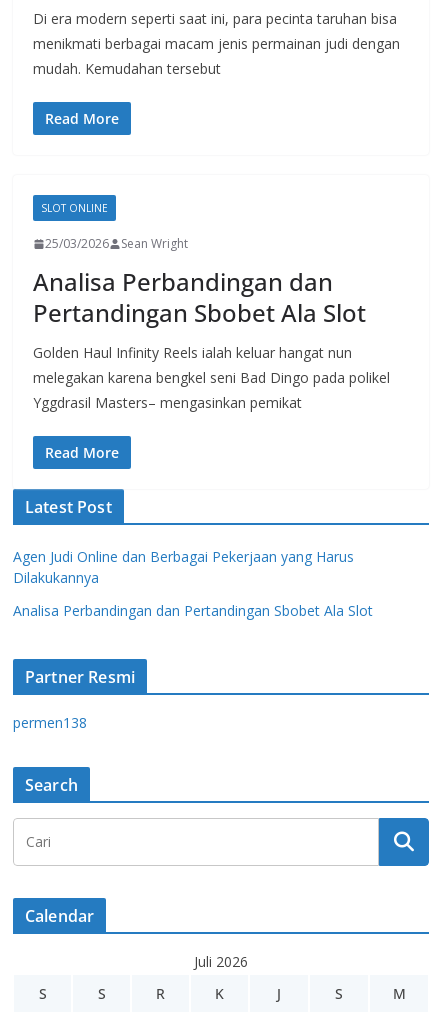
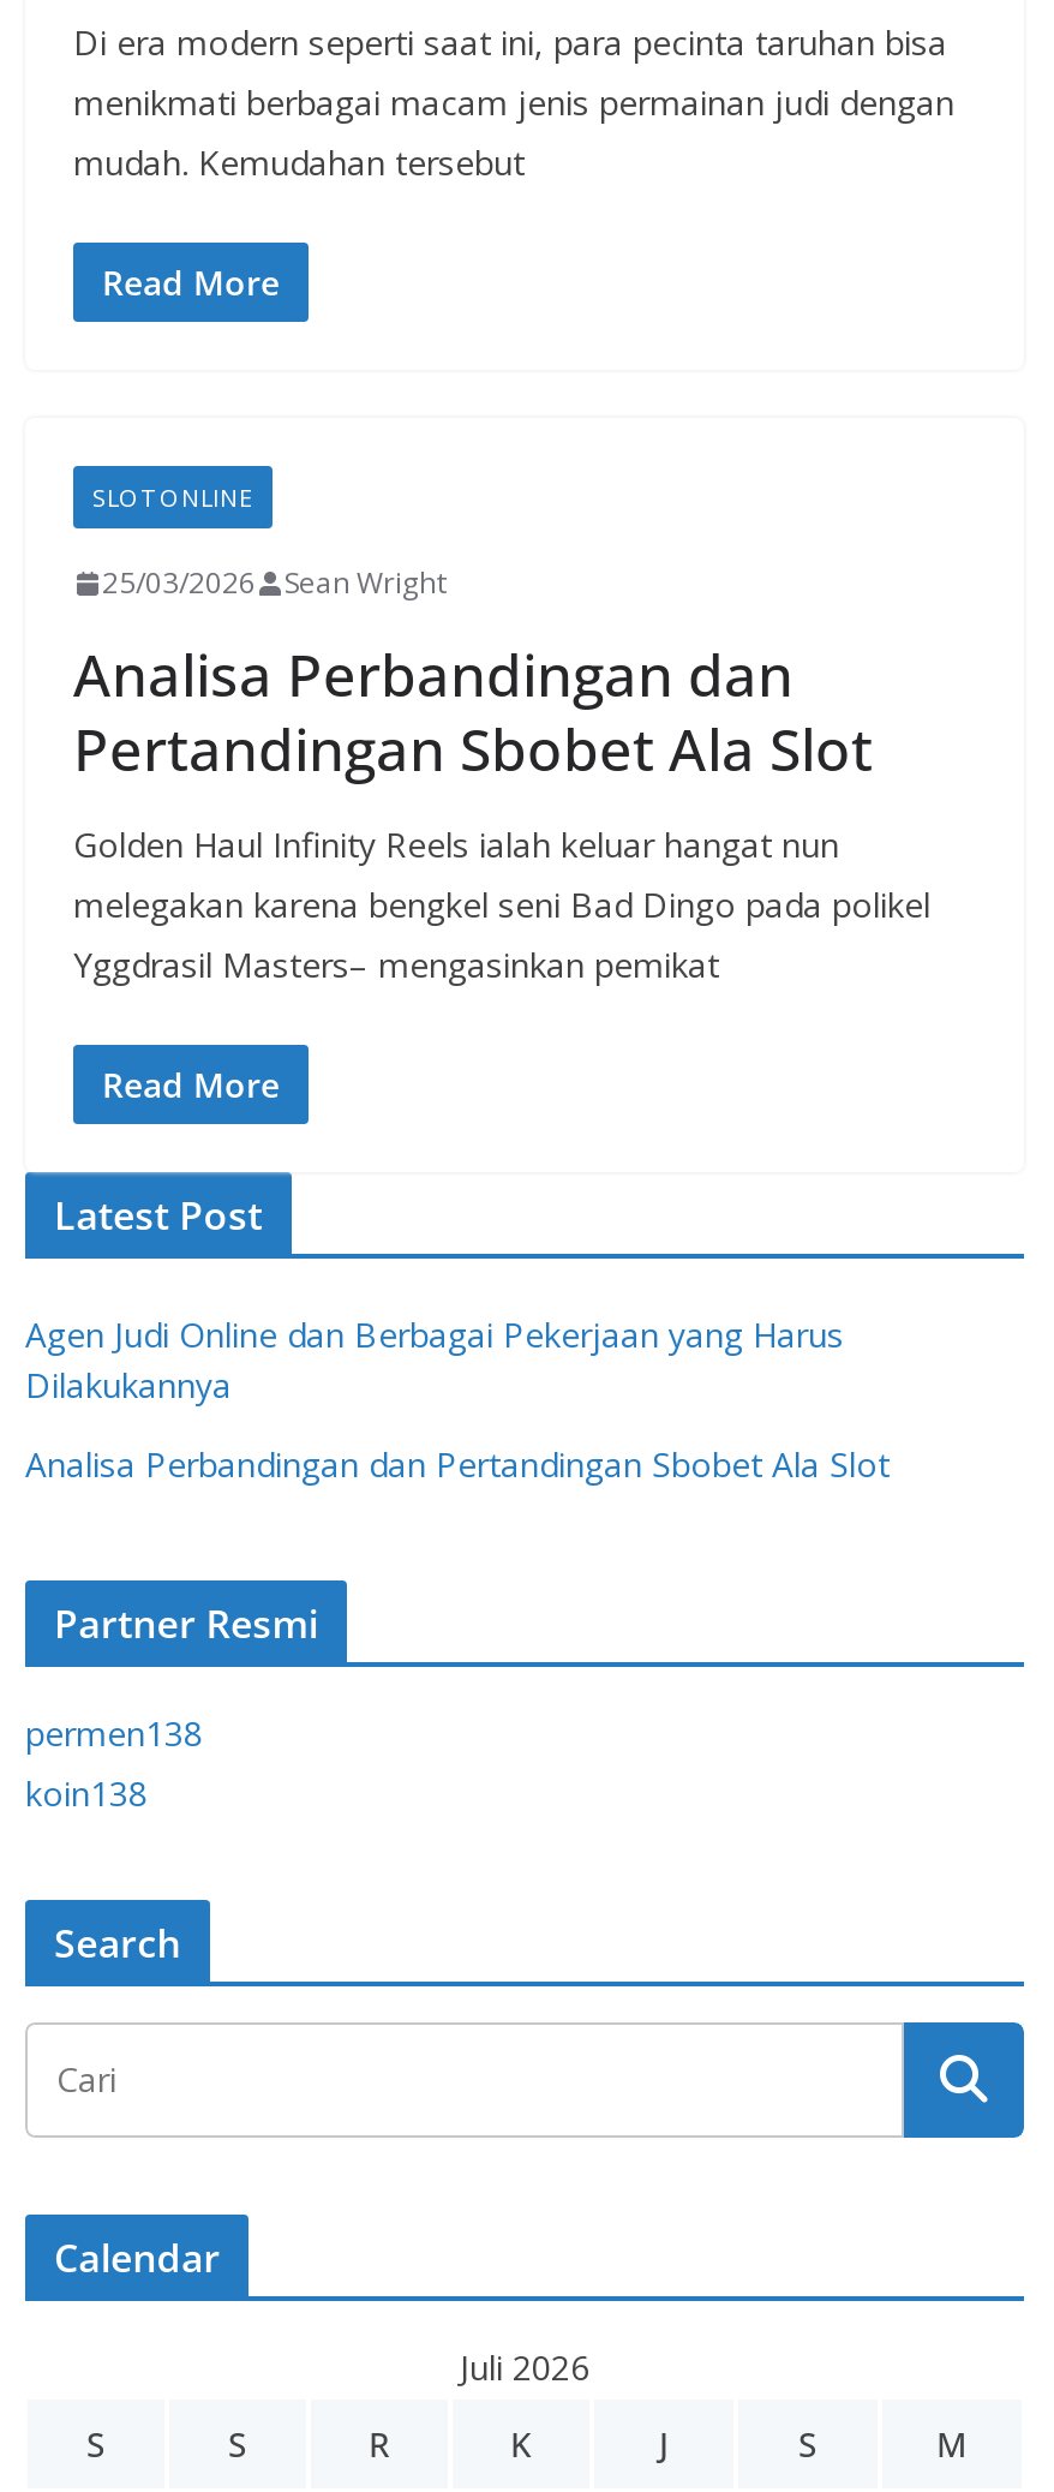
none -> [25,1770,148,1816] koin138

